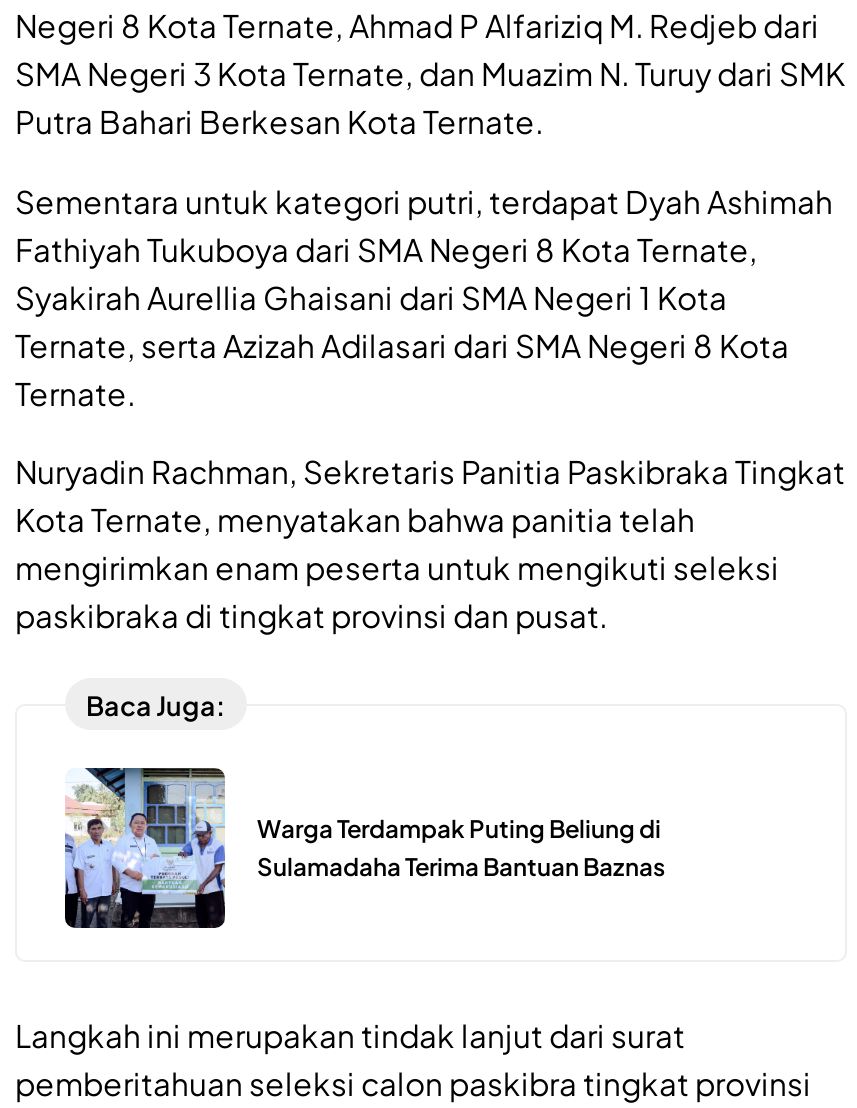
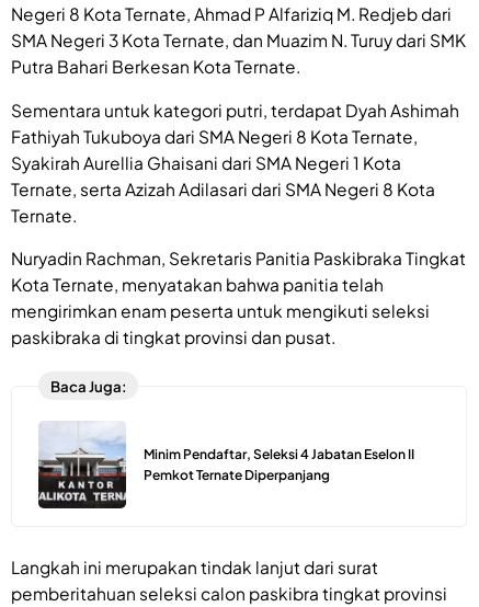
[63,766,665,928] [image] | Warga Terdampak Puting Beliung di | Sulamadaha Terima Bantuan Baznas -> [37,421,414,508] [image] | Minim Pendaftar, Seleksi 4 Jabatan Eselon II | Pemkot Ternate Diperpanjang

